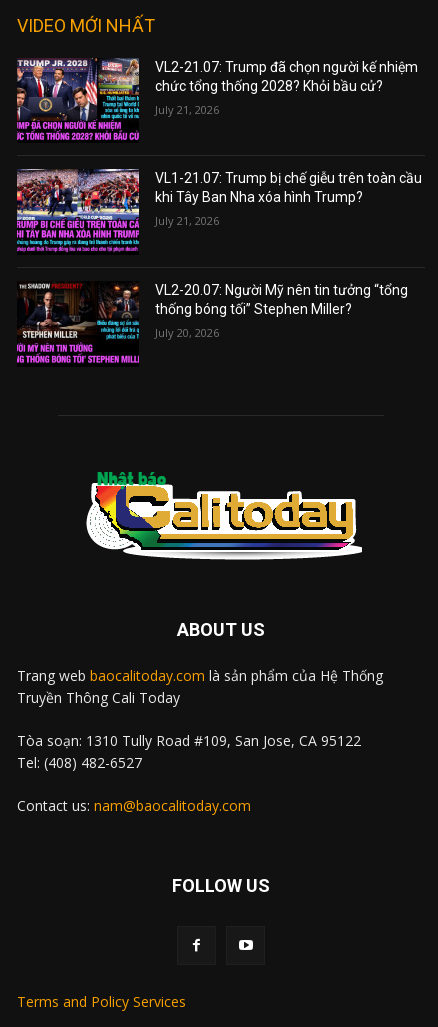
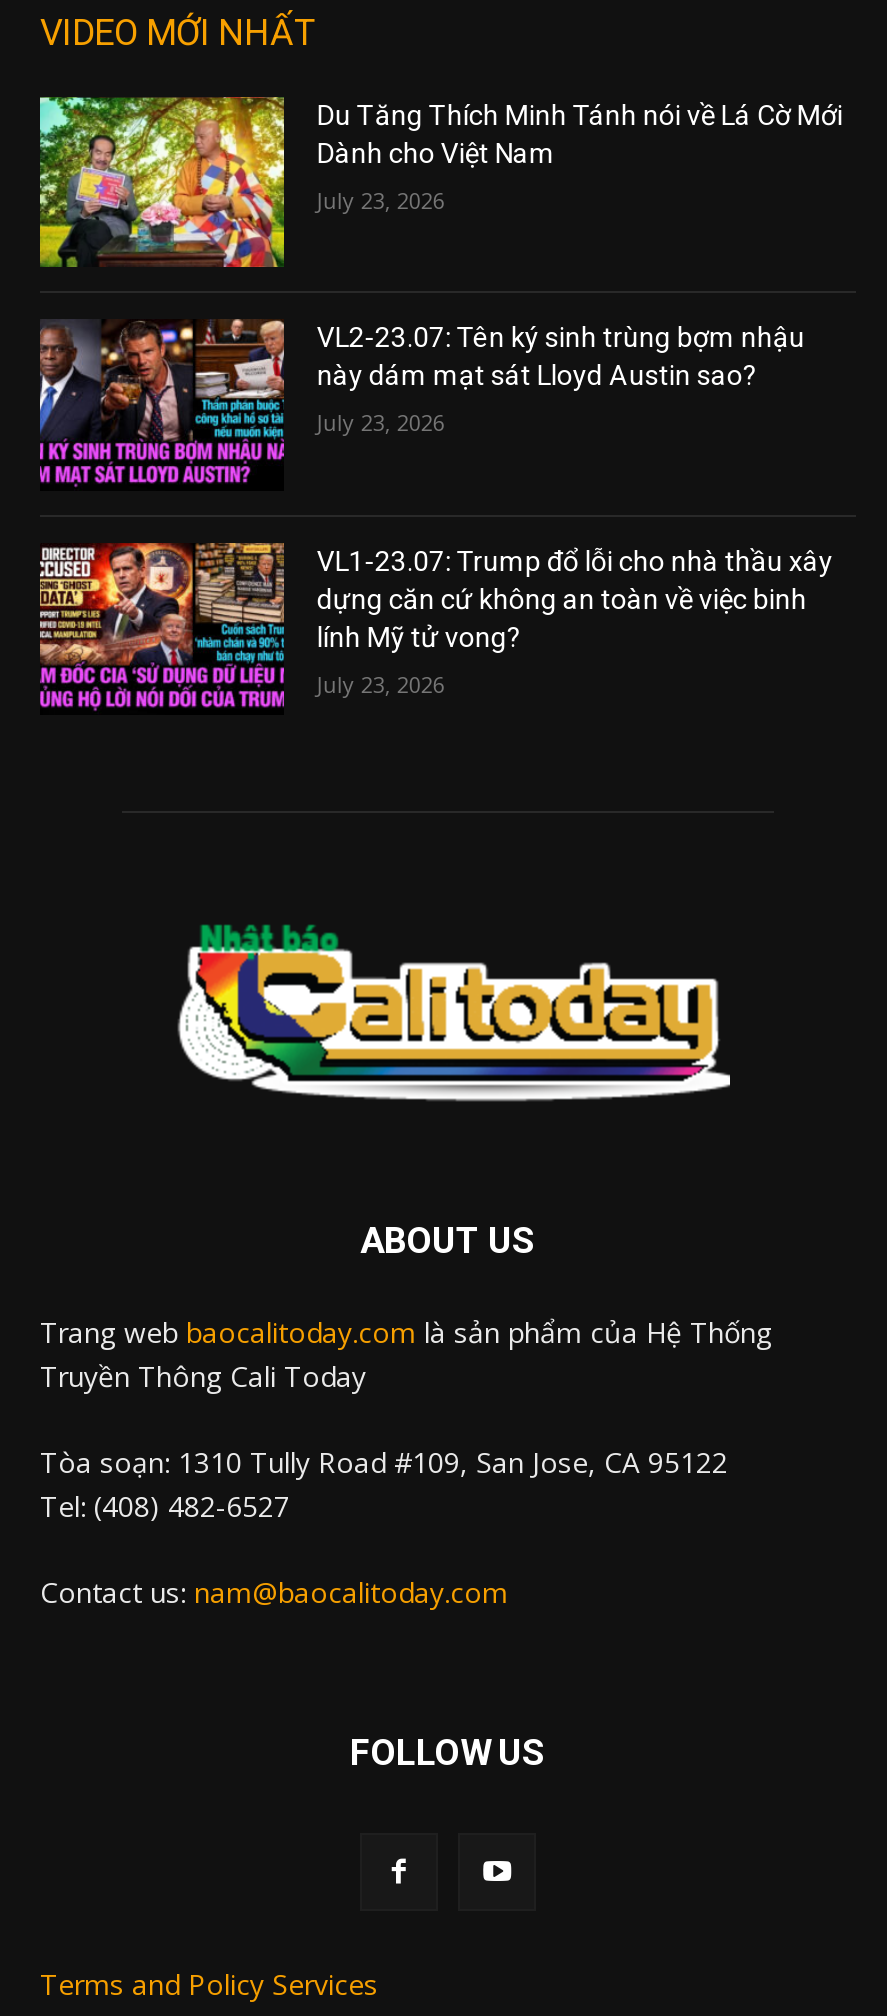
[16,58,418,143] [image] | VL2-21.07: Trump đã chọn người kế nhiệm | chức tổng thống 2028? Khỏi bầu cử? -> [38,95,843,269] [image] | Du Tăng Thích Minh Tánh nói về Lá Cờ Mới | Dành cho Việt Nam
[155,102,219,117] July 21, 2026 -> [317,184,445,214] July 23, 2026
[16,168,422,252] [image] | VL1-21.07: Trump bị chế giễu trên toàn cầu | khi Tây Ban Nha xóa hình Trump? -> [38,317,805,483] [image] | VL2-23.07: Tên ký sinh trùng bợm nhậu | này dám mạt sát Lloyd Austin sao?
[155,213,219,228] July 21, 2026 -> [317,408,445,438] July 23, 2026
[17,281,408,362] [image] | VL2-20.07: Người Mỹ nên tin tưởng “tổng | thống bóng tối” Stephen Miller? -> [38,541,833,707] [image] | VL1-23.07: Trump đổ lỗi cho nhà thầu xây | dựng căn cứ không an toàn về việc binh | lính Mỹ tử vong?
[155,325,219,340] July 20, 2026 -> [317,669,445,699] July 23, 2026

